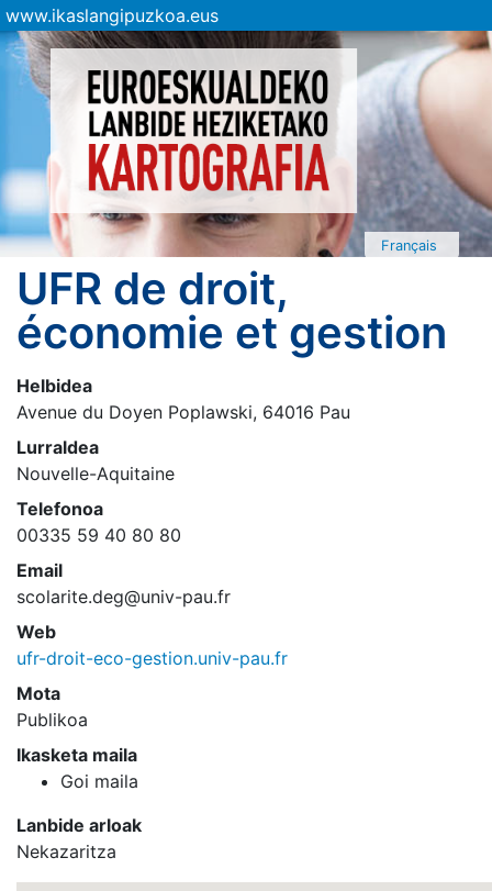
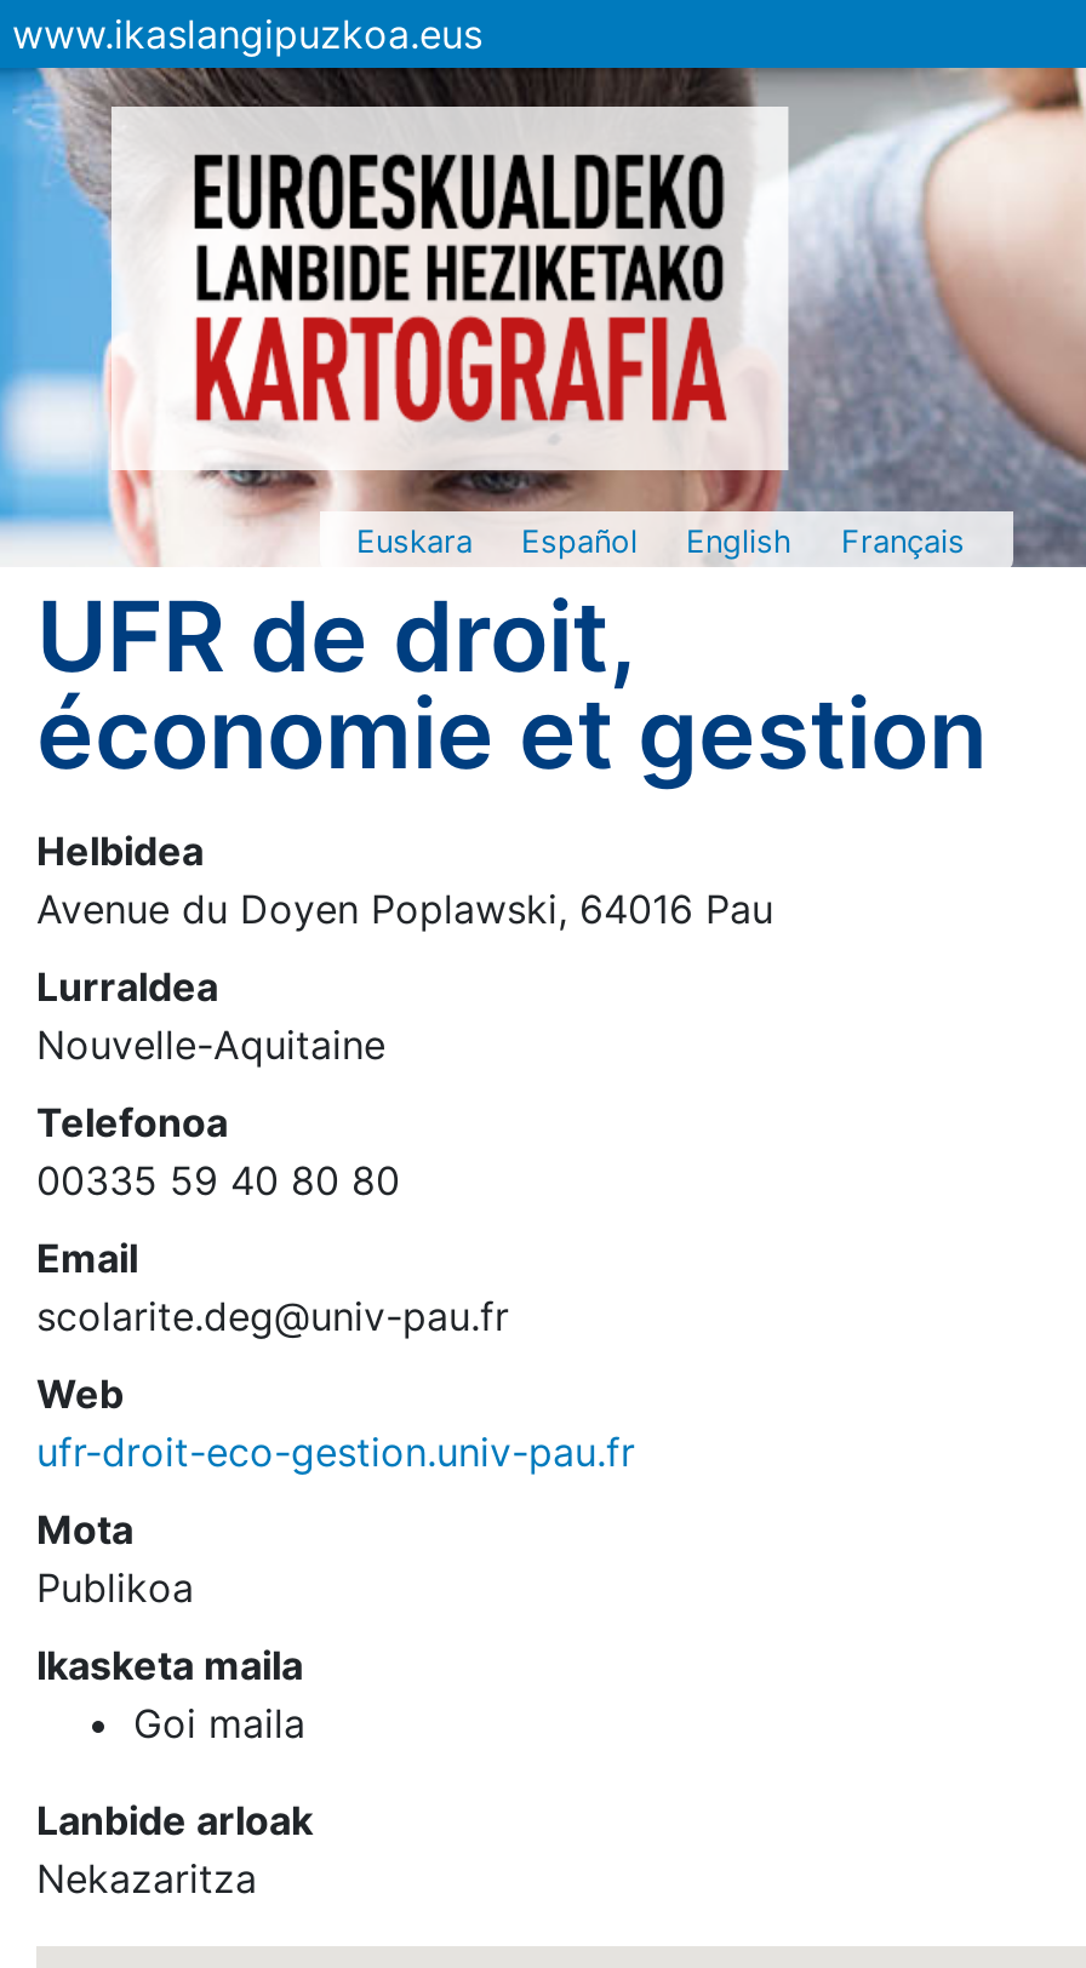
none -> [356,524,793,561] Euskara | Español | English

